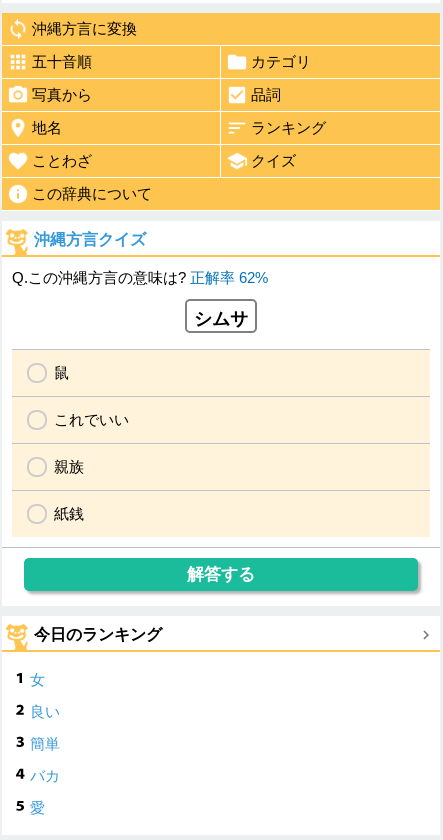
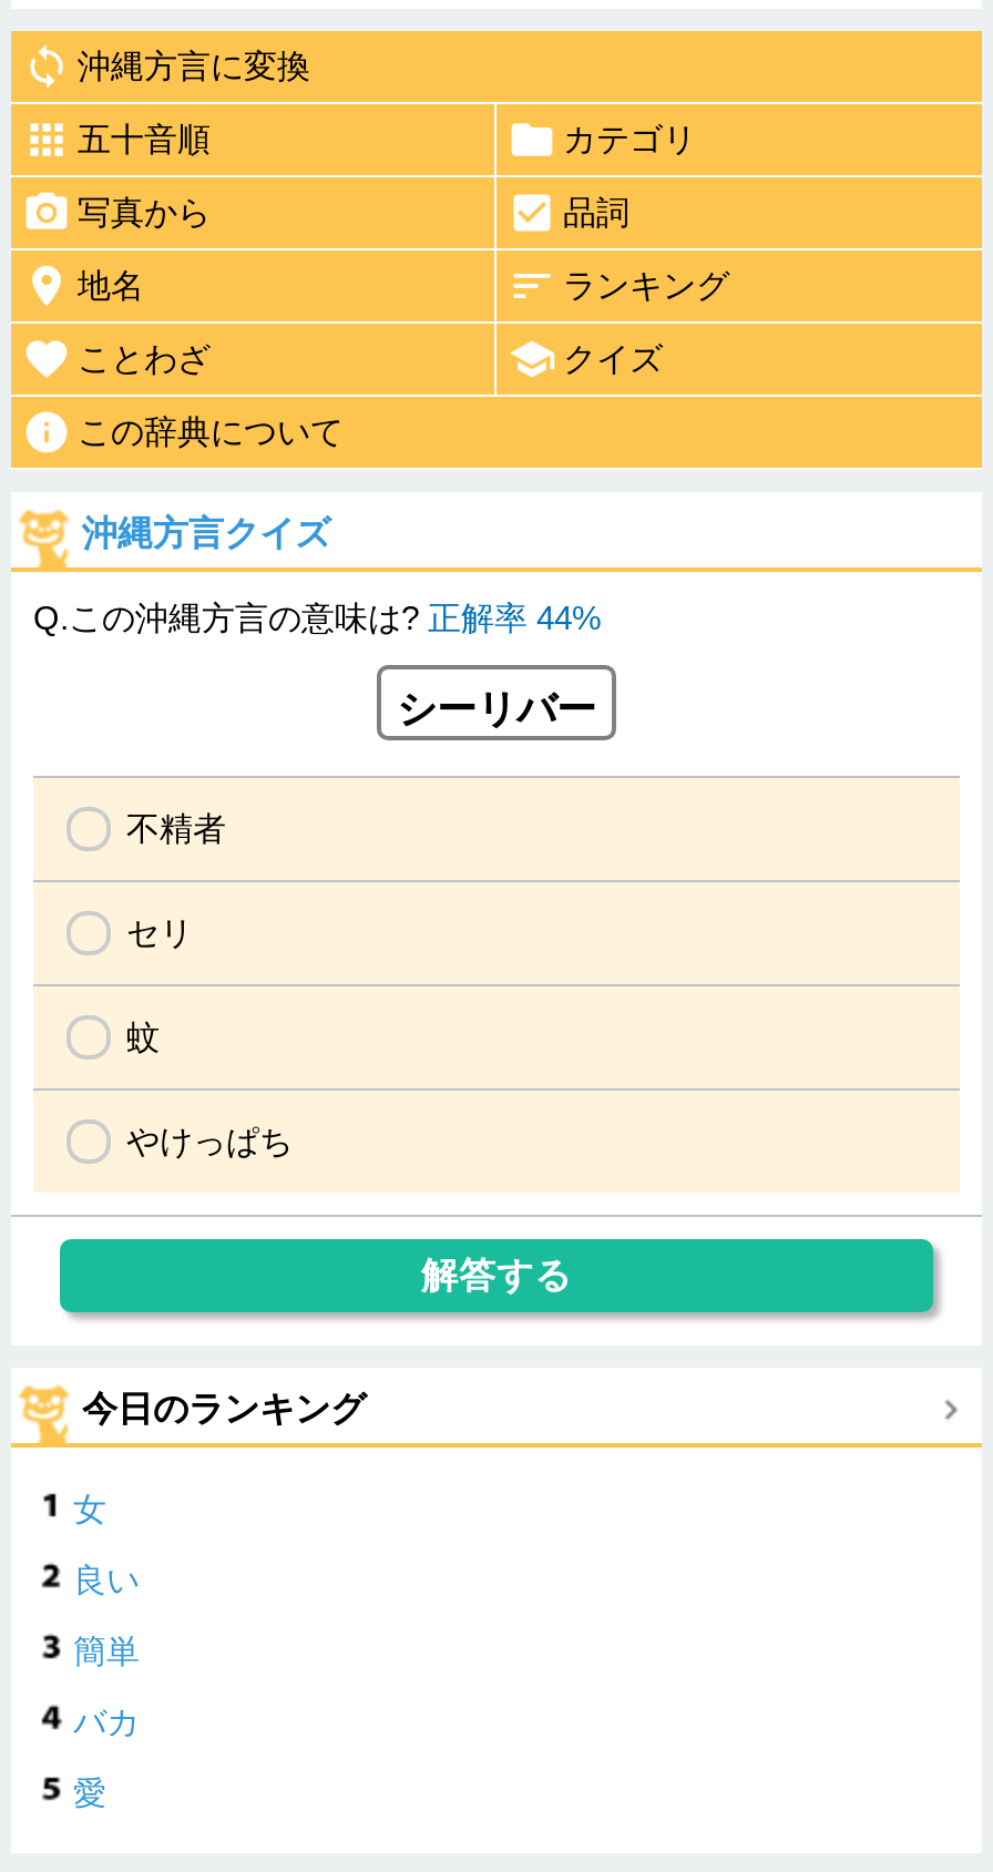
[12,268,268,285] Q.この沖縄方言の意味は?正解率 62% -> [33,597,601,635] Q.この沖縄方言の意味は?正解率 44%
[194,307,248,328] シムサ -> [397,684,596,730] シーリバー
[54,363,69,380] 鼠 -> [126,808,226,846] 不精者
[54,410,129,427] これでいい -> [126,912,193,950] セリ
[54,457,84,474] 親族 -> [126,1016,160,1054] 蚊
[54,504,84,521] 紙銭 -> [126,1121,293,1158] やけっぱち

